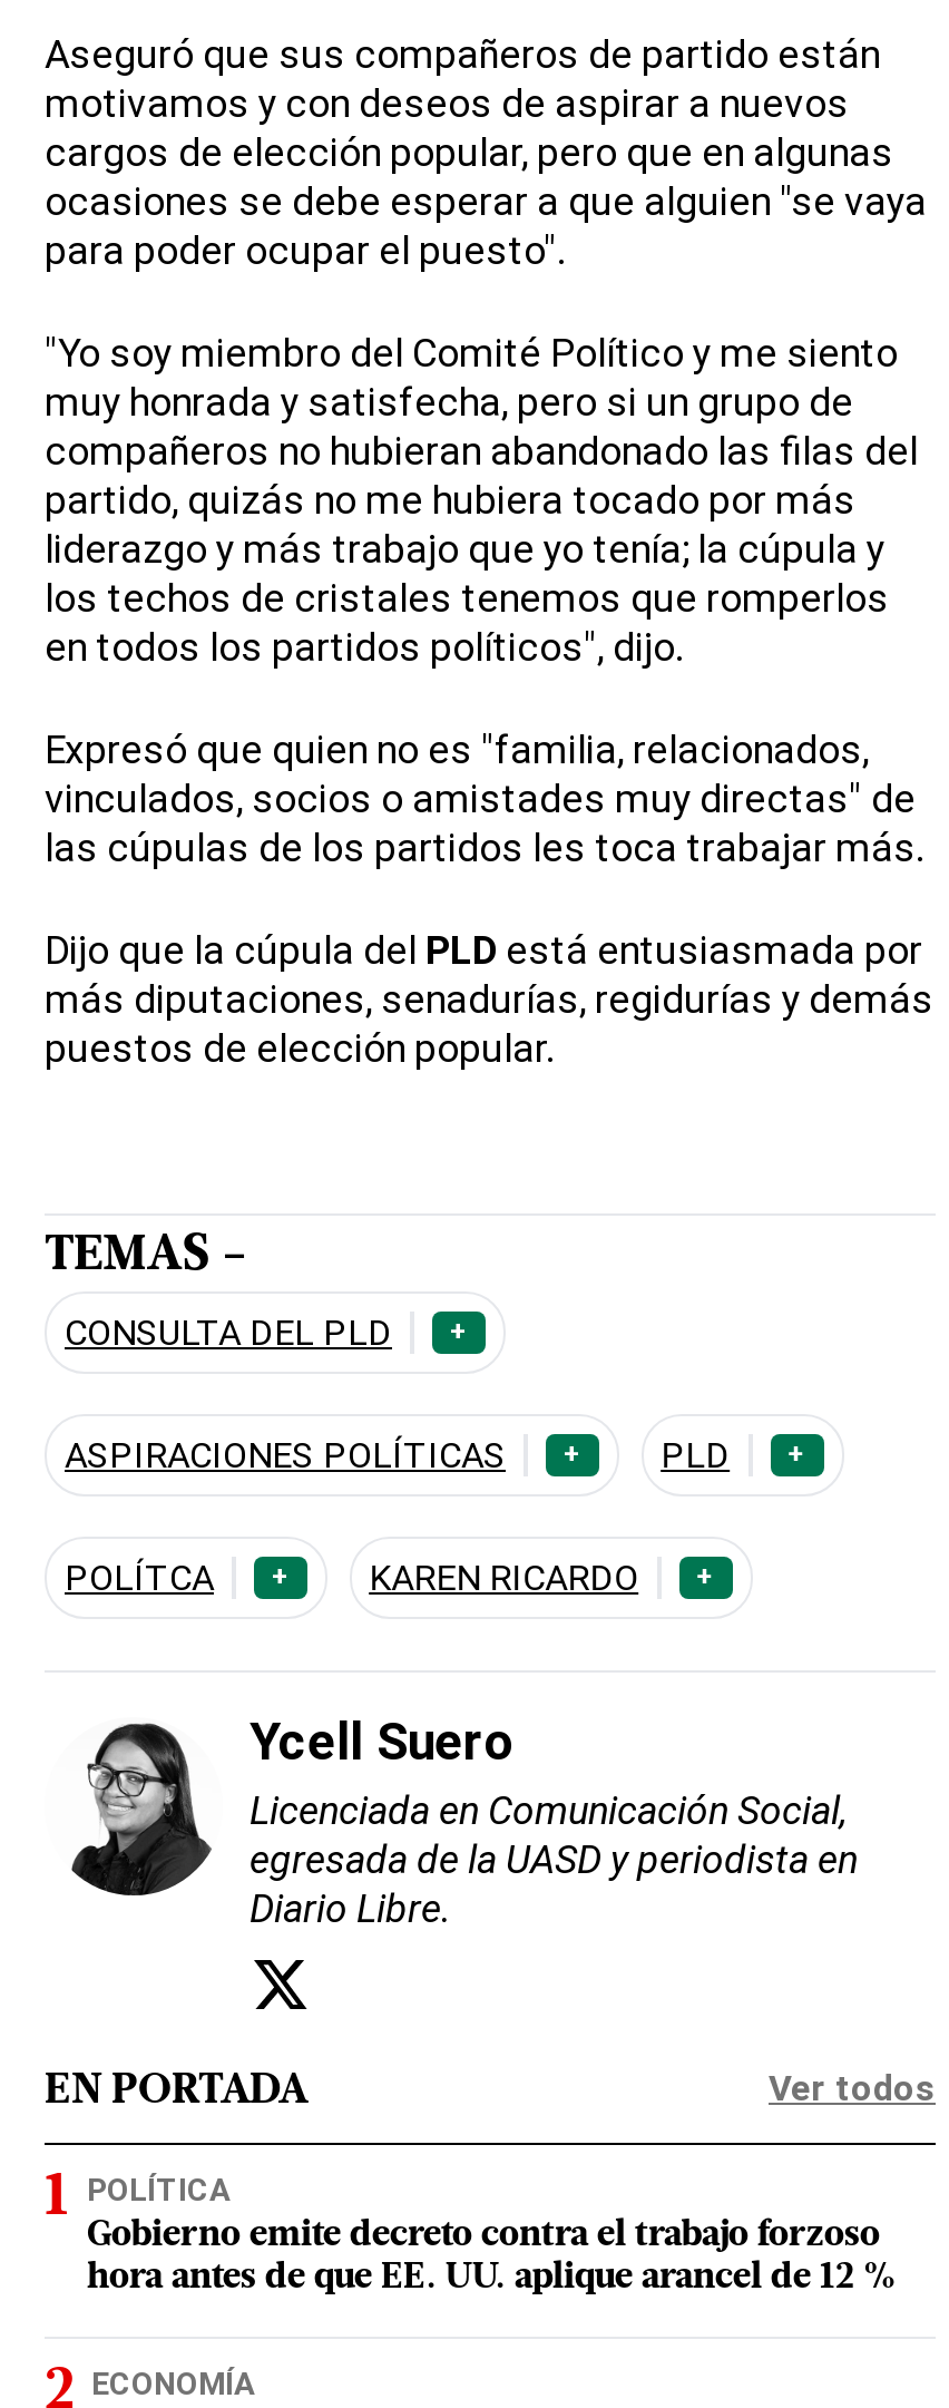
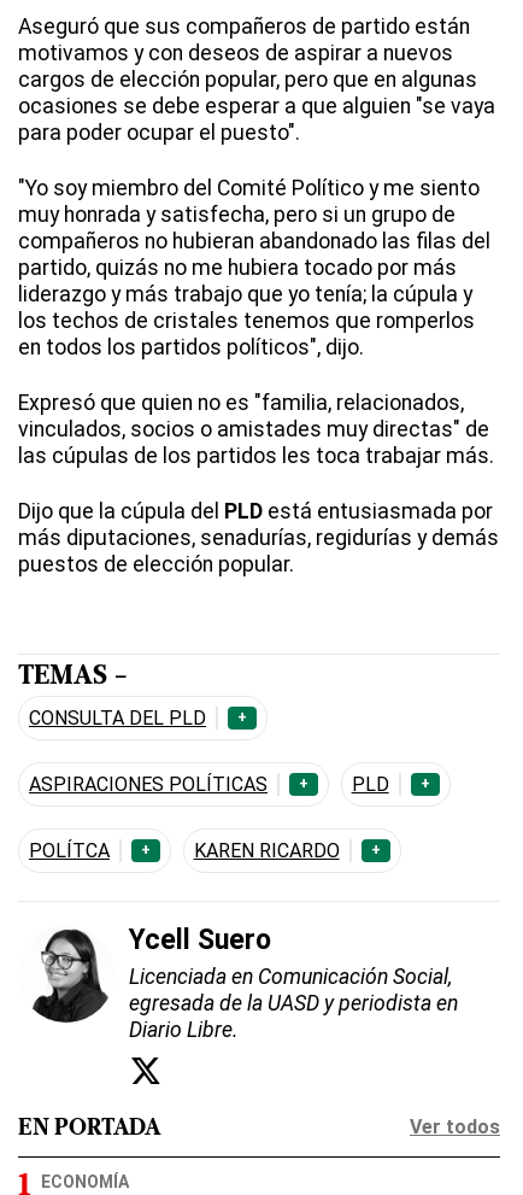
[87,2171,898,2296] POLÍTICA | Gobierno emite decreto contra el trabajo forzoso | hora antes de que EE. UU. aplique arancel de 12 % -> none

